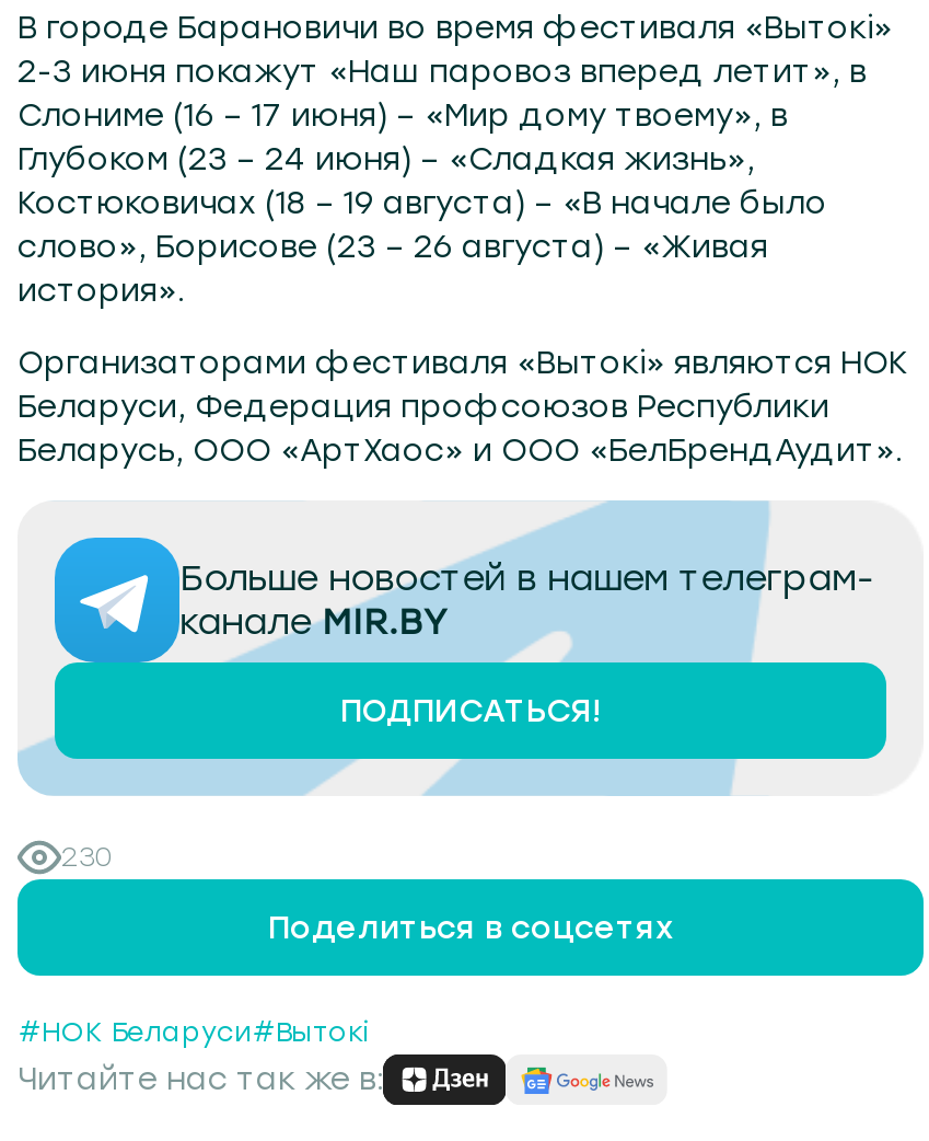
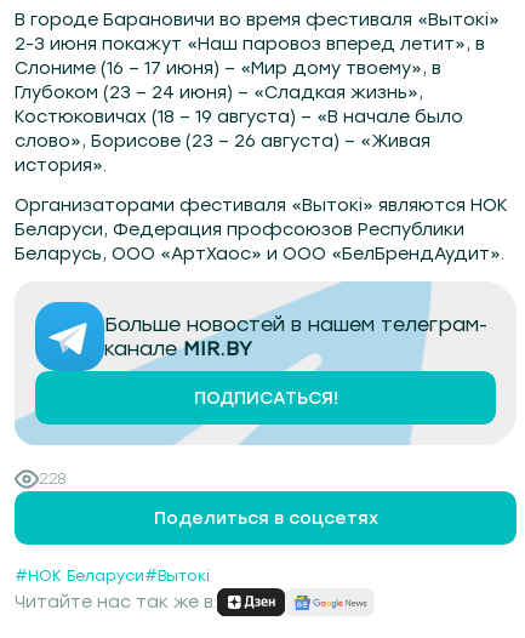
[61,840,114,873] 230 -> [39,469,65,487] 228

